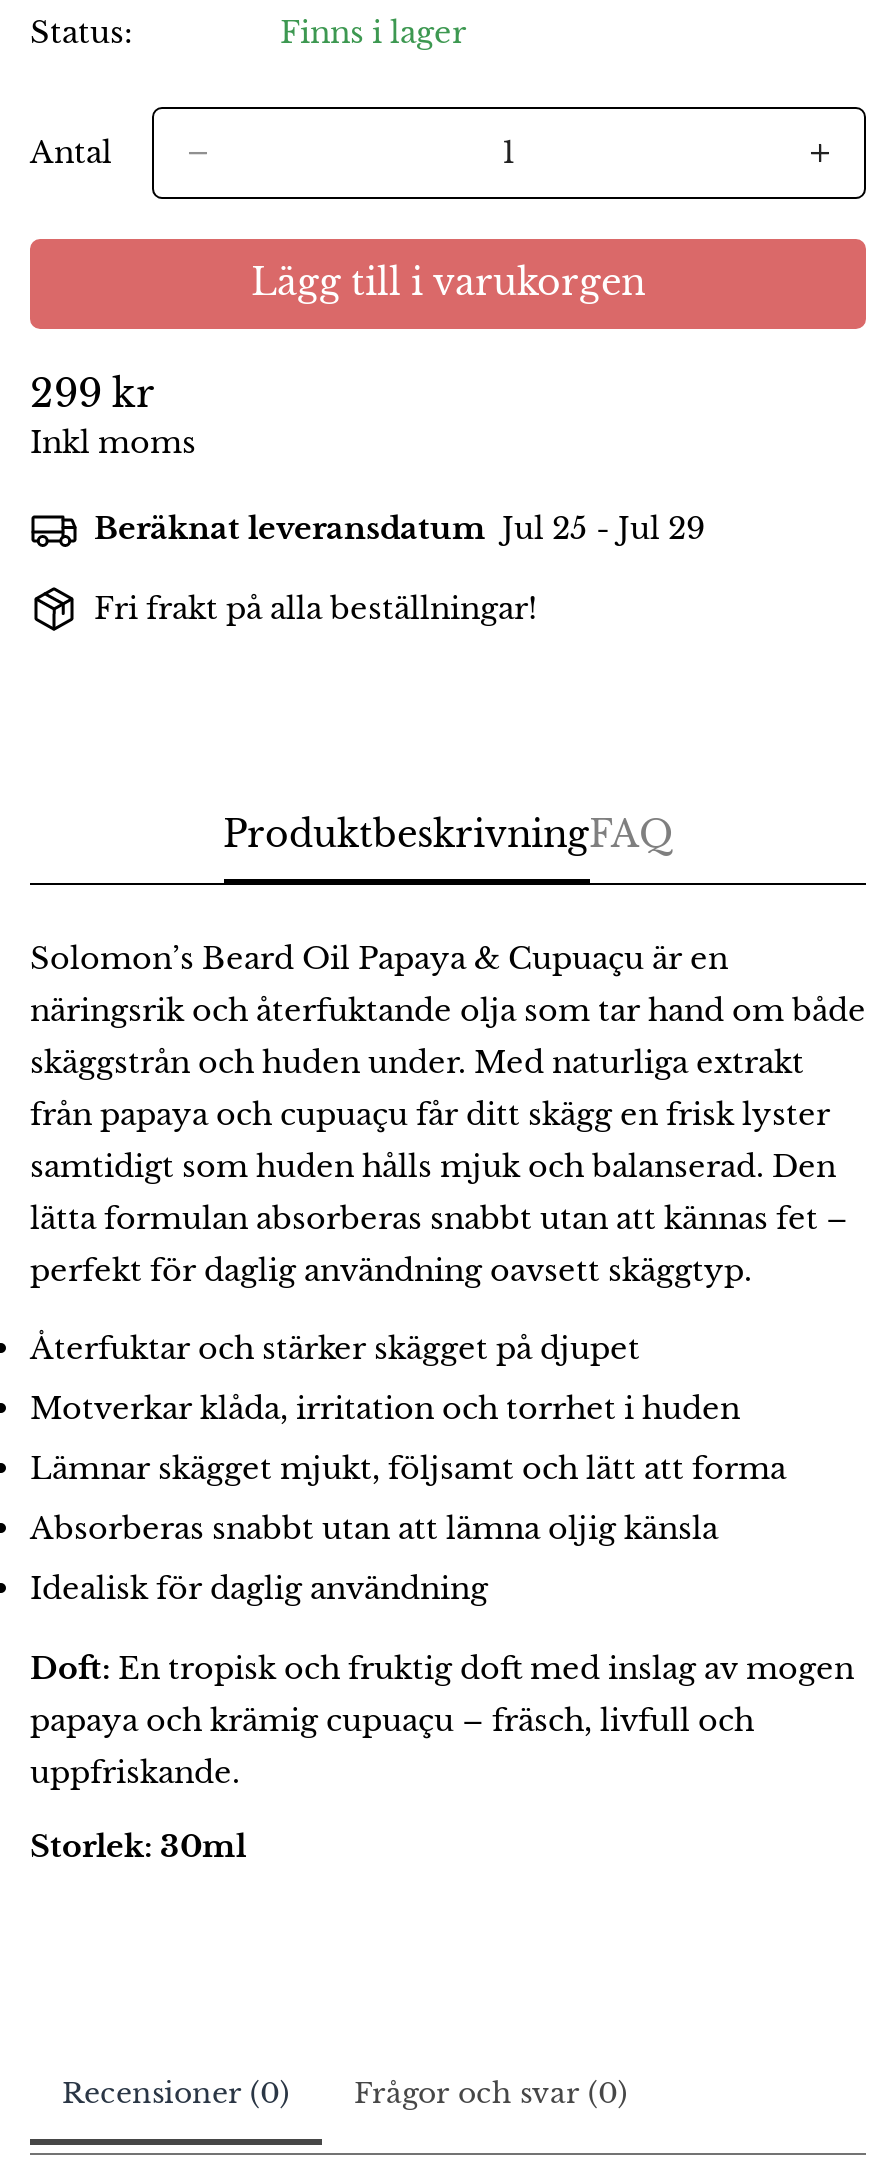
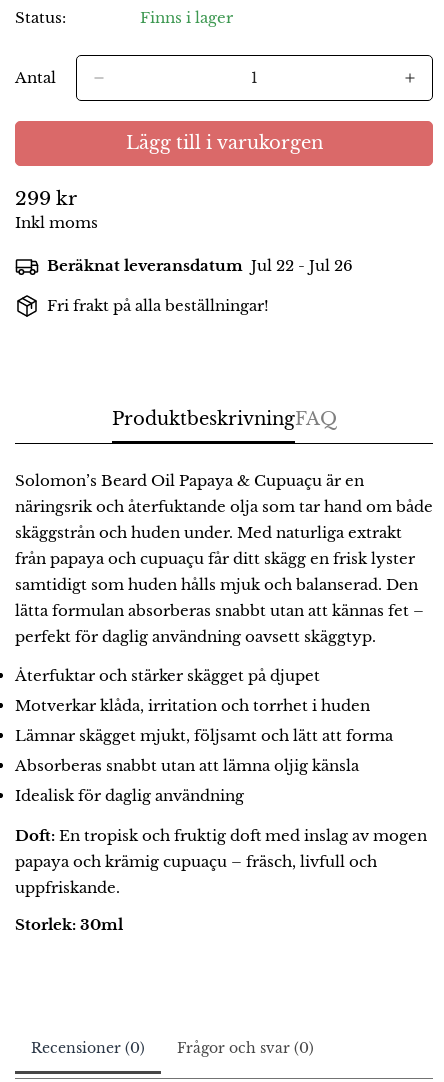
[94,509,706,547] Beräknat leveransdatum Jul 25 - Jul 29 -> [47,256,353,275] Beräknat leveransdatum Jul 22 - Jul 26

